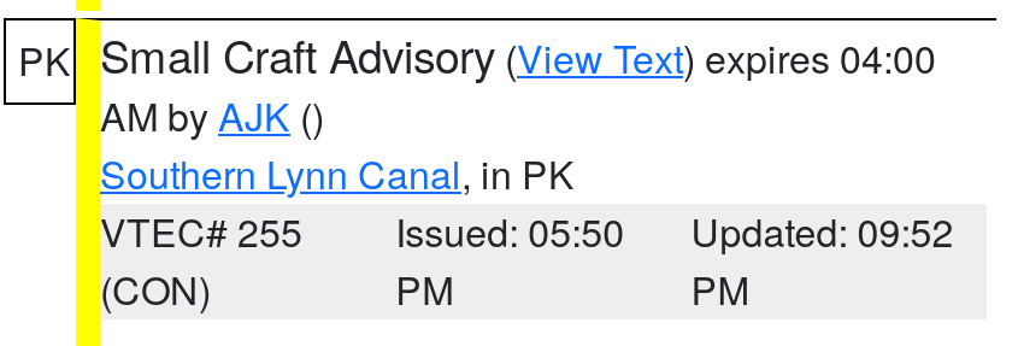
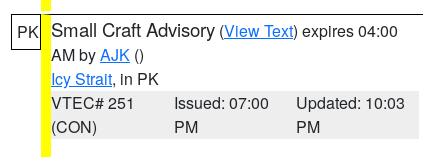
[100,146,575,259] Southern Lynn Canal, in PK | VTEC# 255 -> [51,67,159,114] Icy Strait, in PK | VTEC# 251
[395,204,624,259] Issued: 05:50 -> [174,91,269,114] Issued: 07:00
[691,204,953,259] Updated: 09:52 -> [296,91,405,114] Updated: 10:03

